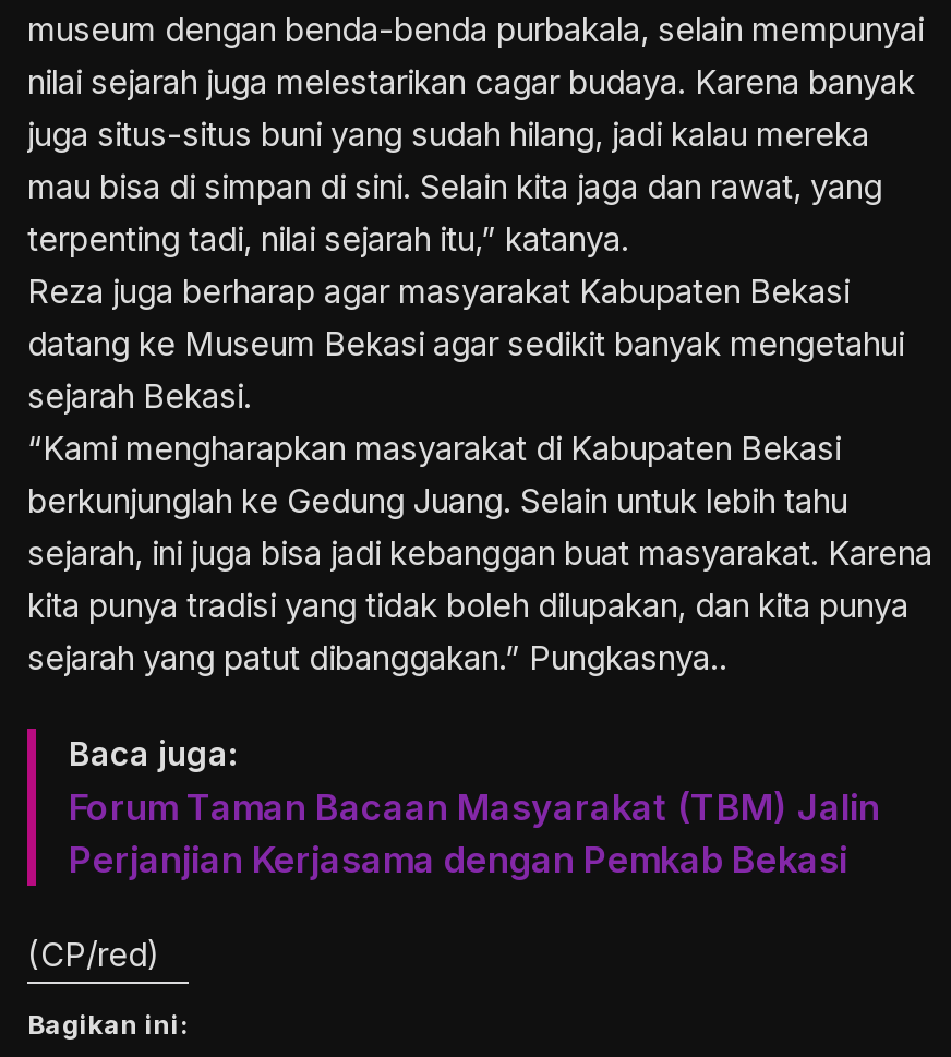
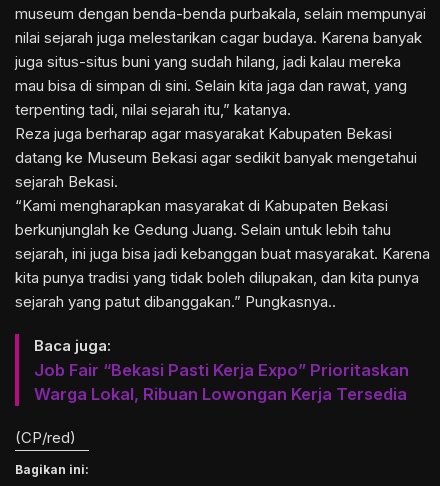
[69,785,880,881] Forum Taman Bacaan Masyarakat (TBM) Jalin | Perjanjian Kerjasama dengan Pemkab Bekasi -> [34,360,409,404] Job Fair “Bekasi Pasti Kerja Expo” Prioritaskan | Warga Lokal, Ribuan Lowongan Kerja Tersedia

